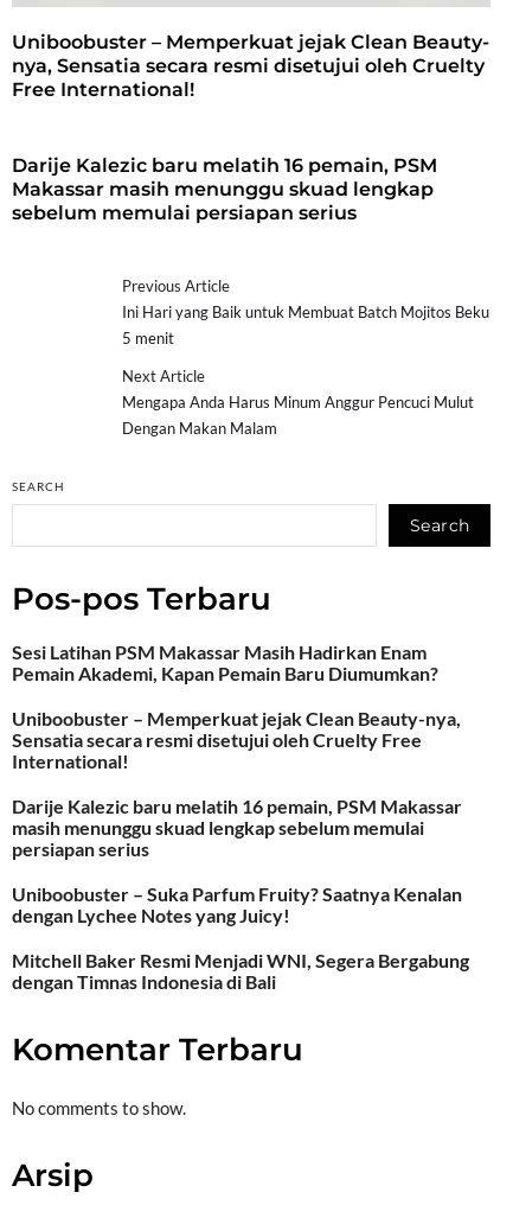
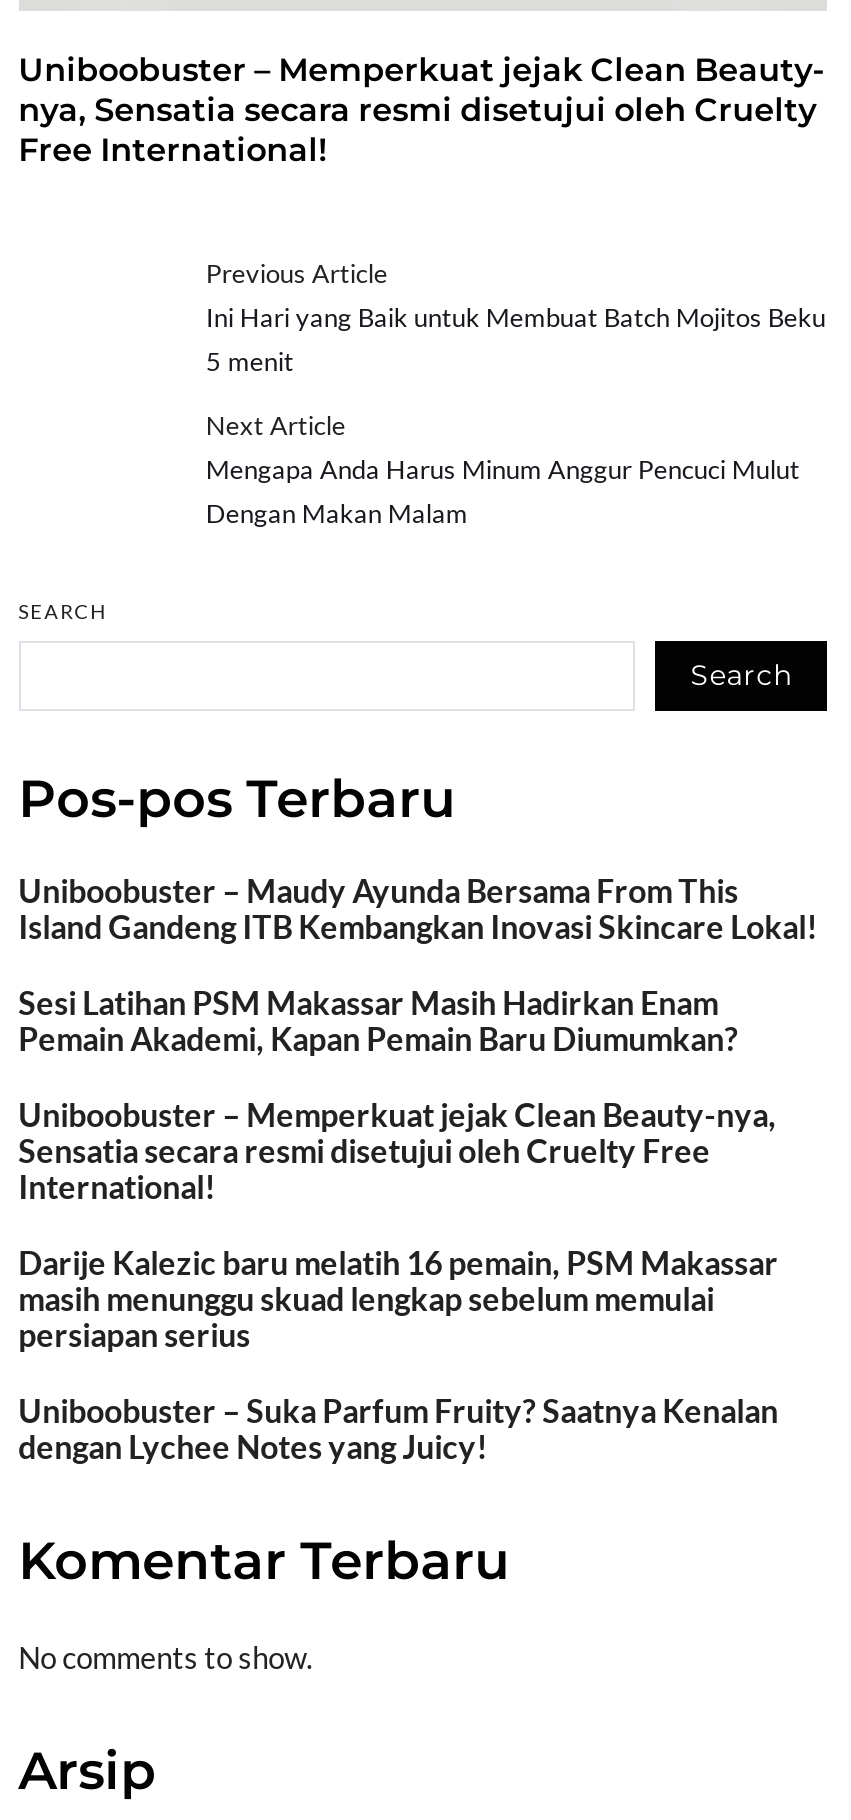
[11,155,437,225] Darije Kalezic baru melatih 16 pemain, PSM | Makassar masih menunggu skuad lengkap | sebelum memulai persiapan serius -> none
none -> [18,871,818,945] Uniboobuster – Maudy Ayunda Bersama From This | Island Gandeng ITB Kembangkan Inovasi Skincare Lokal!
[11,949,469,993] Mitchell Baker Resmi Menjadi WNI, Segera Bergabung | dengan Timnas Indonesia di Bali -> none

